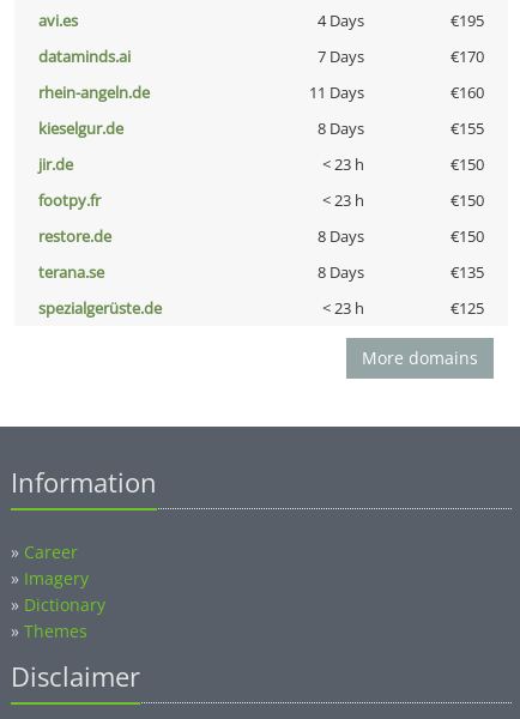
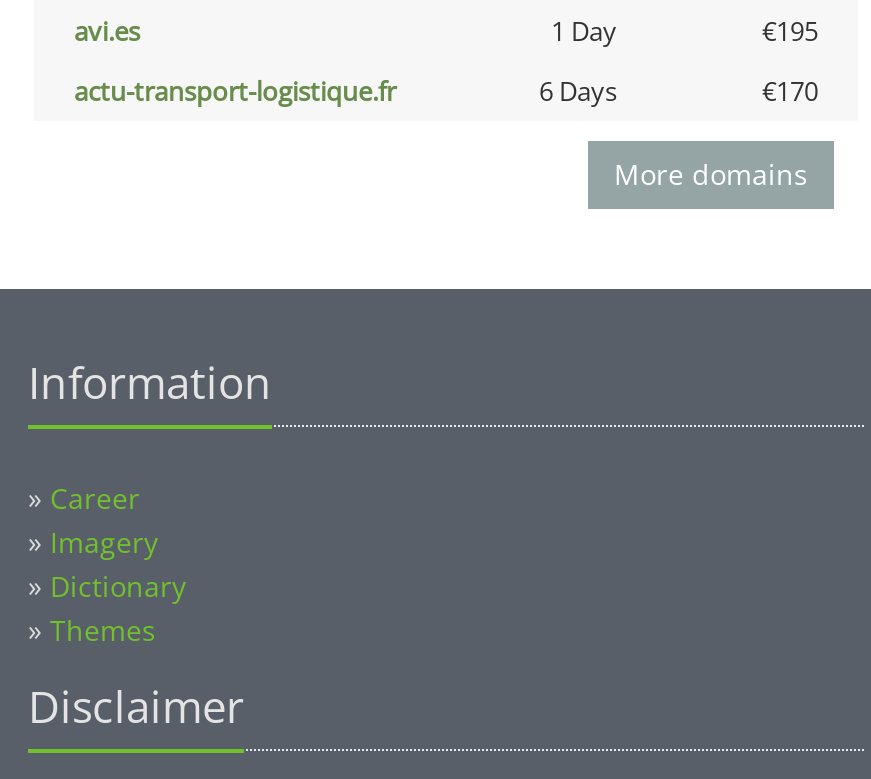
[317,10,364,31] 4 Days -> [551,13,617,49] 1 Day
[38,46,364,67] dataminds.ai | 7 Days -> [74,73,617,109] actu-transport-logistique.fr | 6 Days
[38,81,484,319] rhein-angeln.de | 11 Days | €160 | kieselgur.de | 8 Days | €155 | jir.de | < 23 h | €150 | footpy.fr | < 23 h | €150 | restore.de | 8 Days | €150 | terana.se | 8 Days | €135 | spezialgerüste.de | < 23 h | €125 -> none

